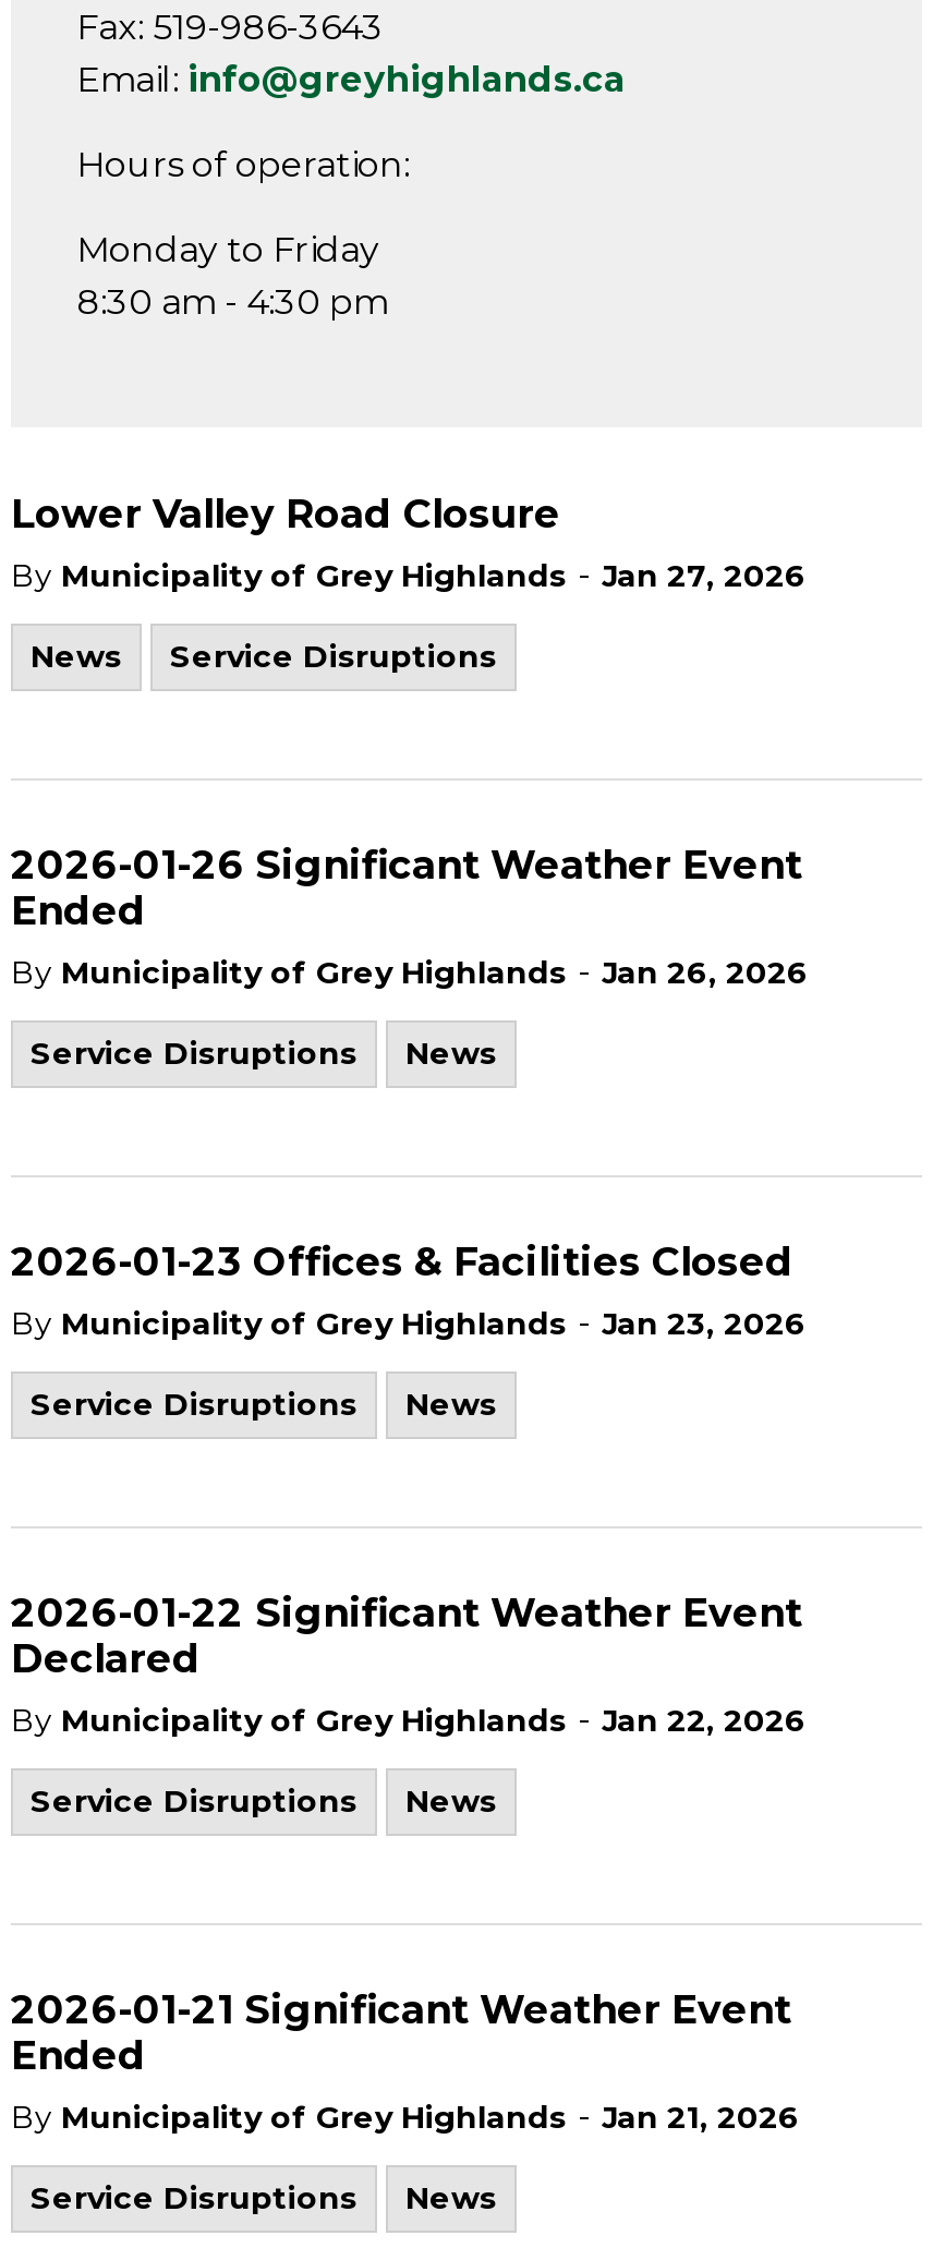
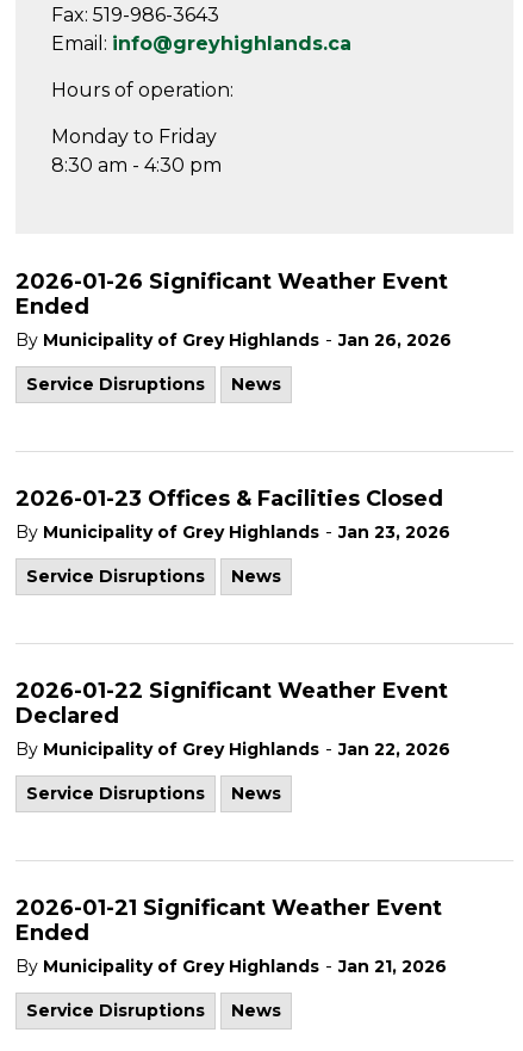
[11,491,807,676] Lower Valley Road Closure | By Municipality of Grey Highlands - Jan 27, 2026 | News | Service Disruptions -> none

